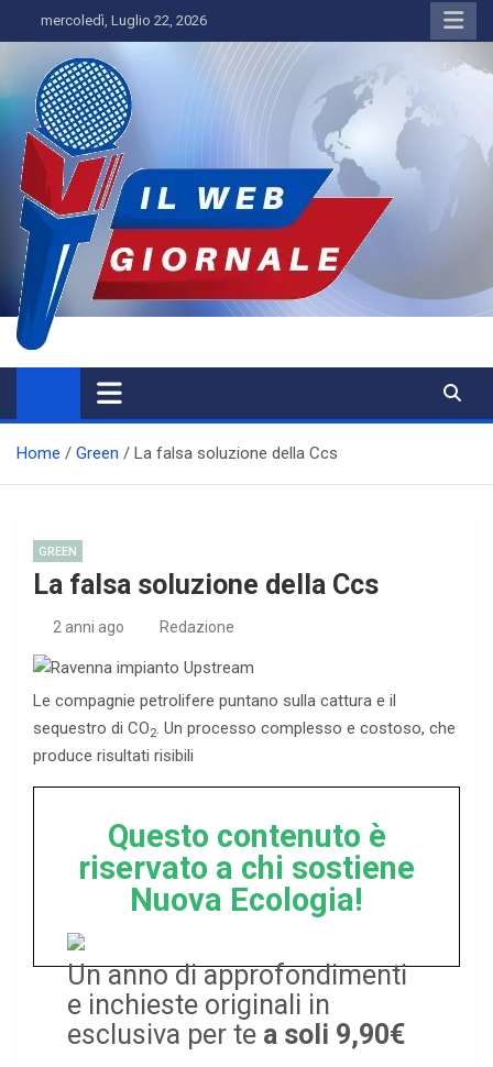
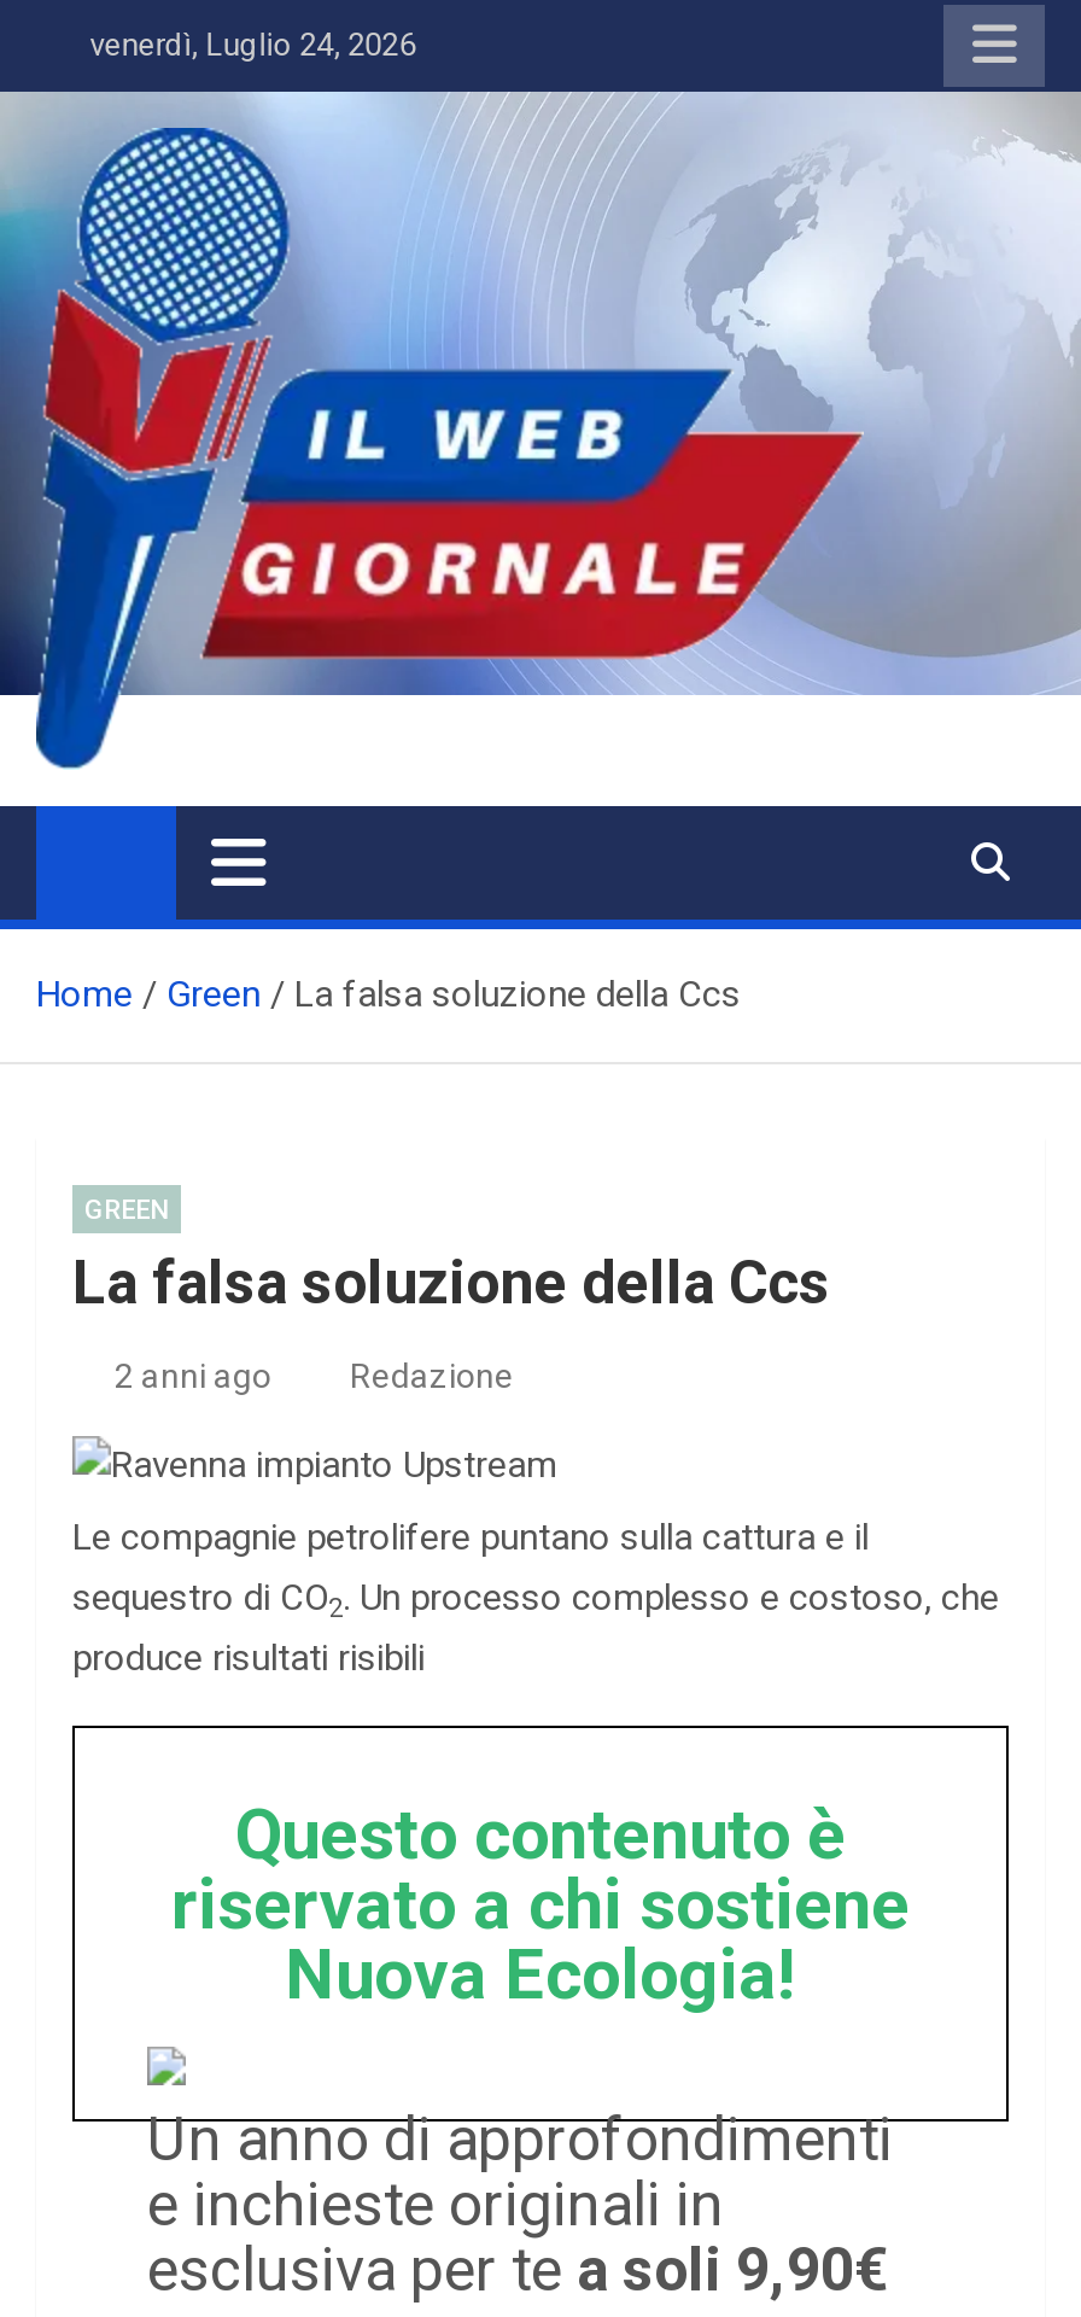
[34,12,207,29] mercoledì, Luglio 22, 2026 -> [75,27,416,63] venerdì, Luglio 24, 2026

